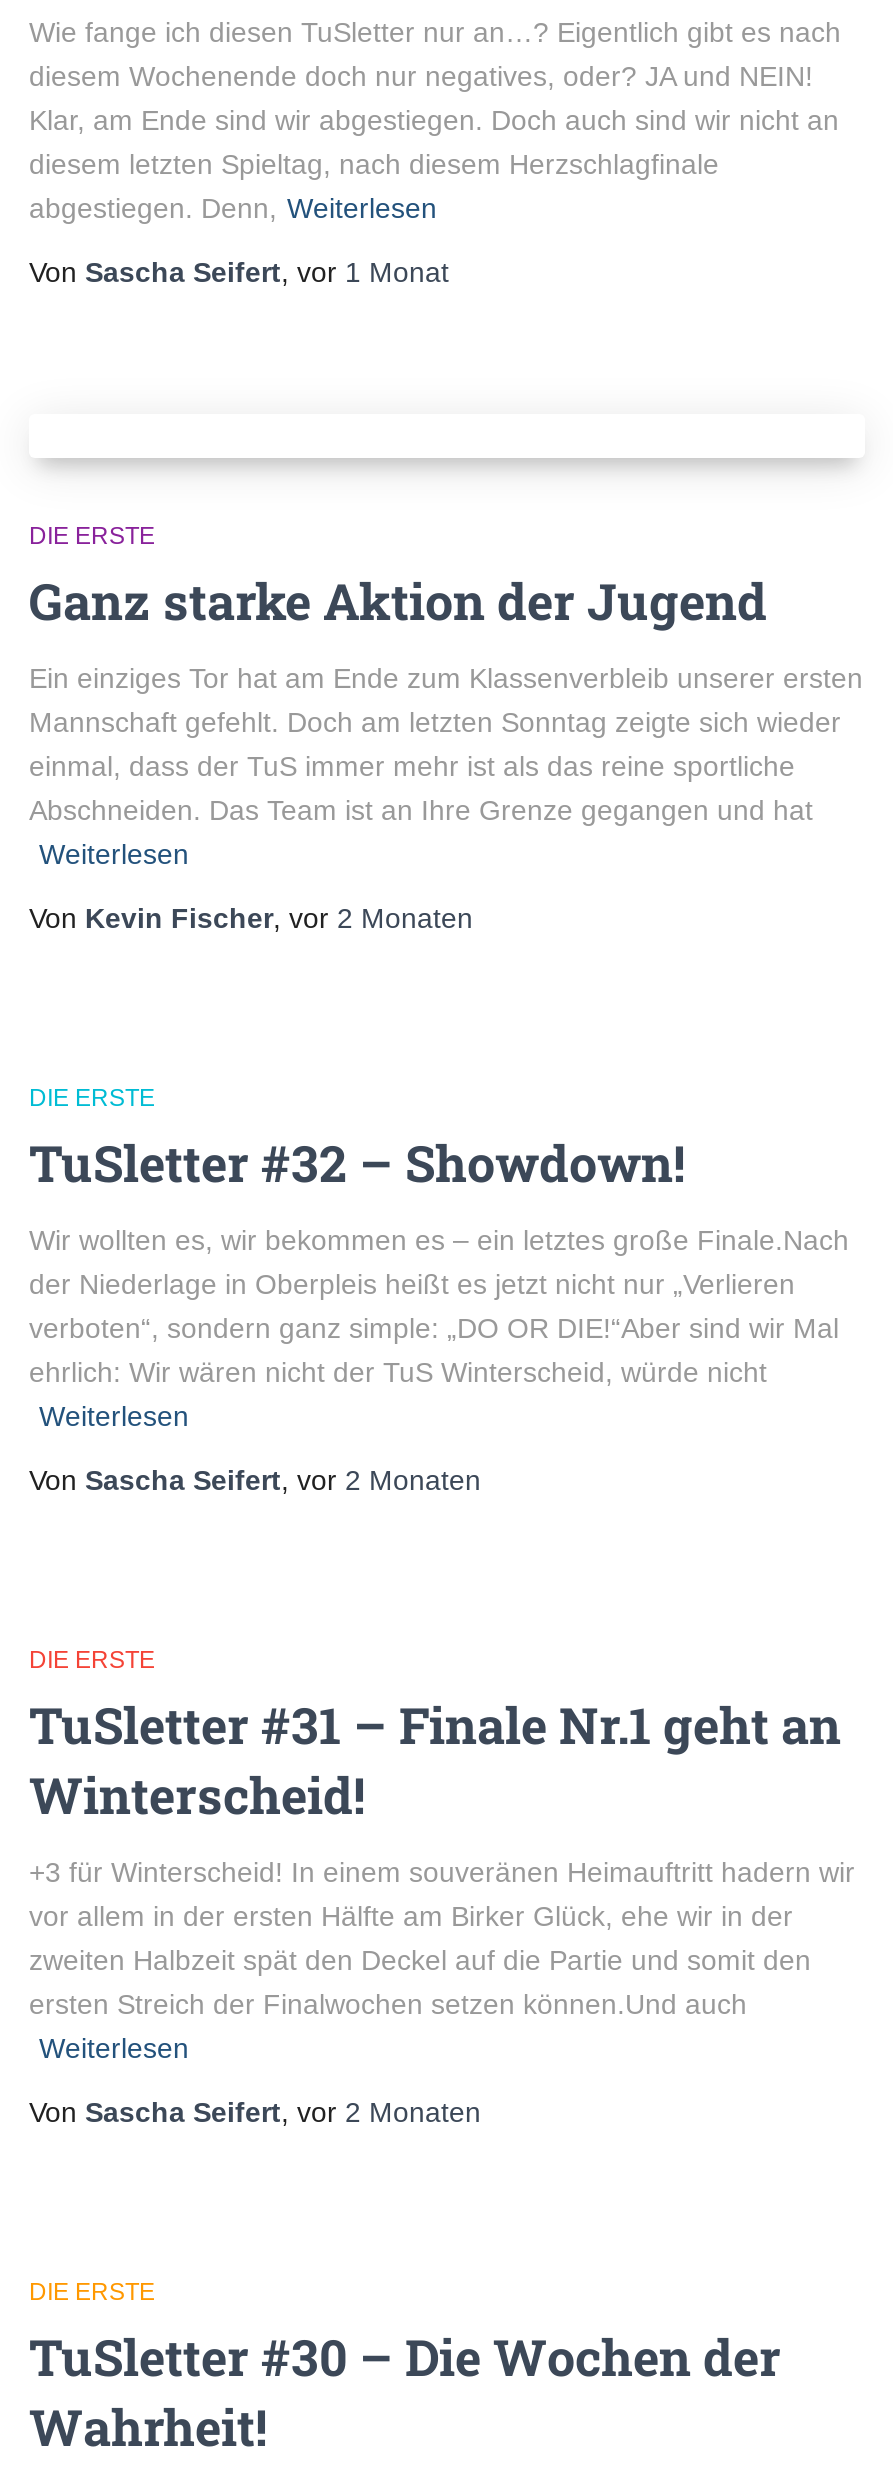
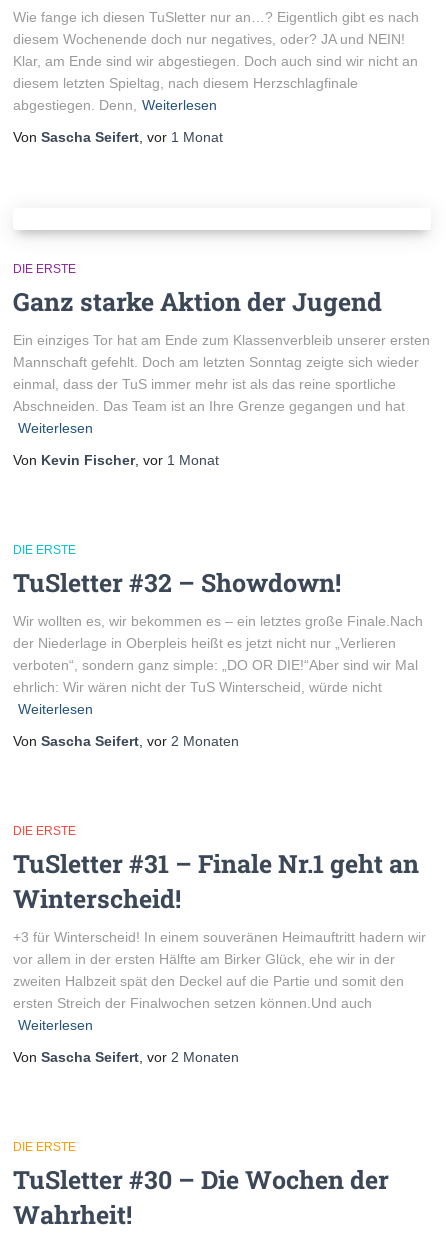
[29,901,473,933] Von Kevin Fischer, vor 2 Monaten -> [13,452,219,468] Von Kevin Fischer, vor 1 Monat

